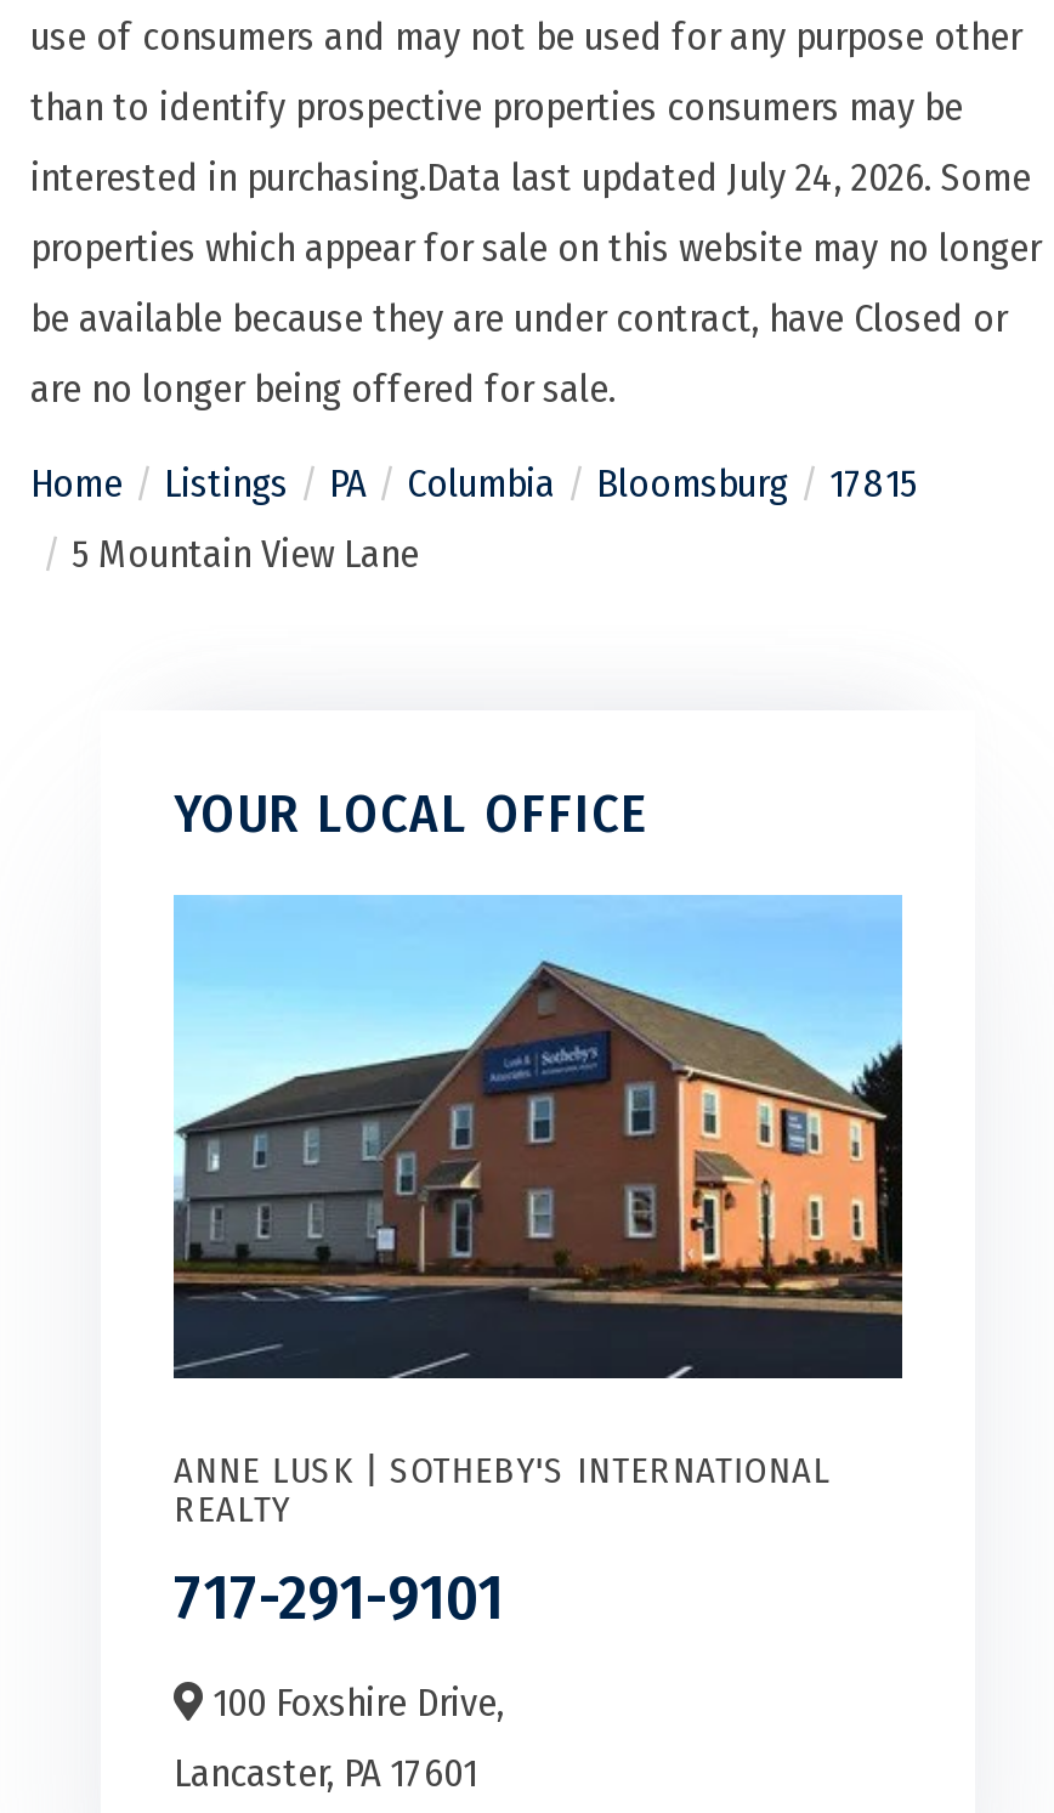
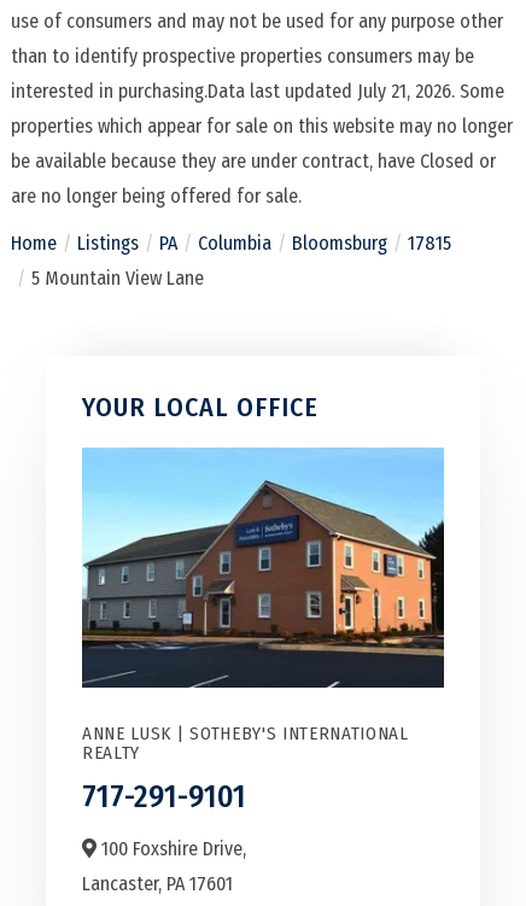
[30,153,1031,199] interested in purchasing.Data last updated July 24, 2026. Some -> [11,79,504,102] interested in purchasing.Data last updated July 21, 2026. Some

